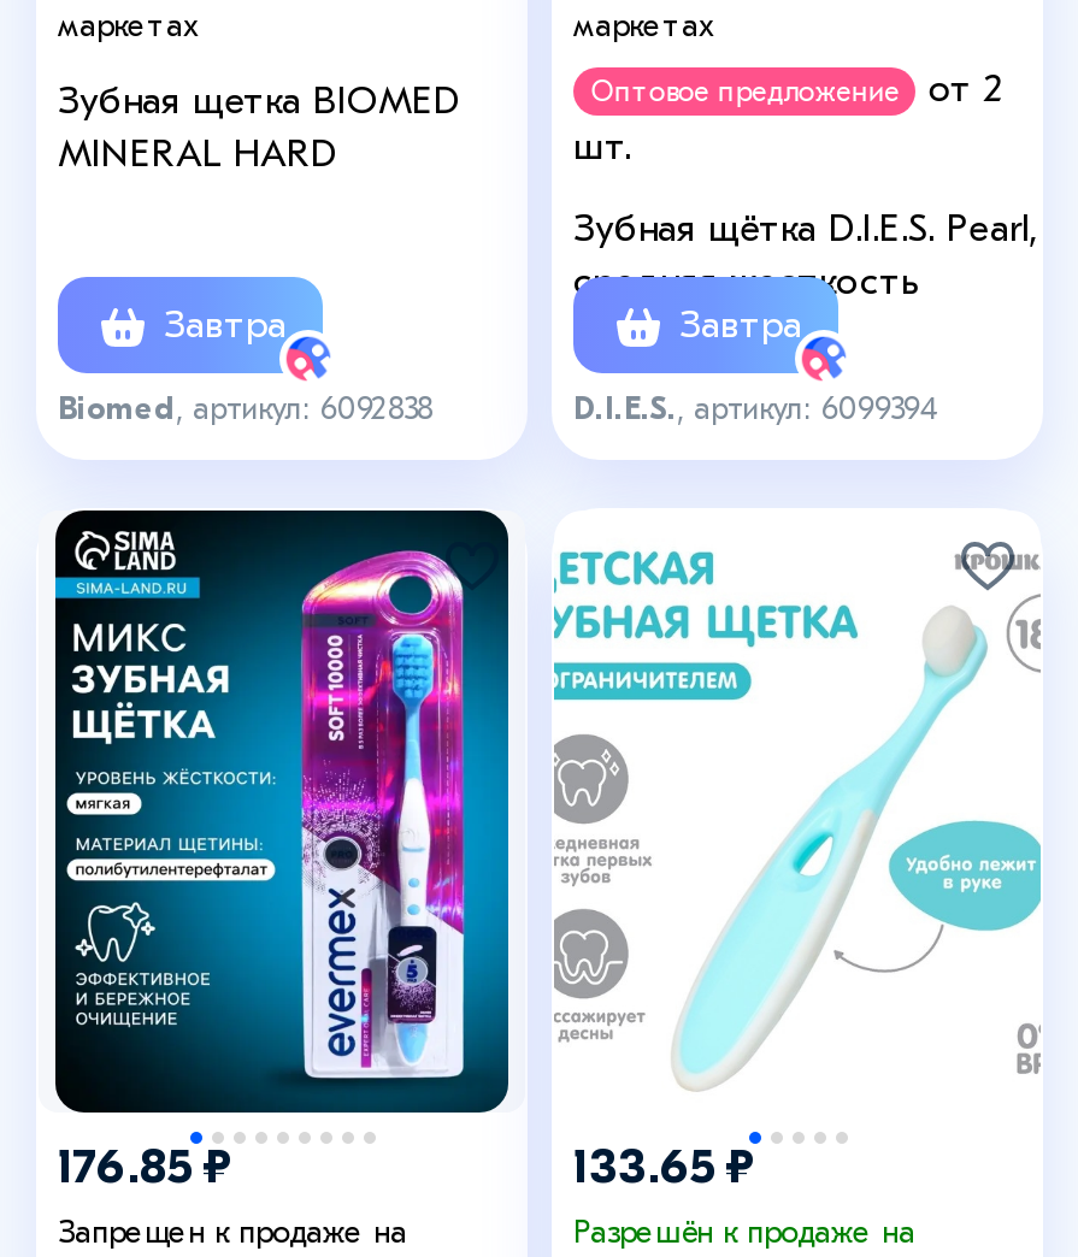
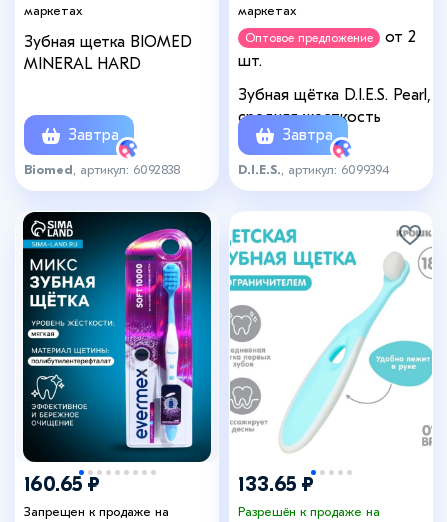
[58,1139,234,1194] 176.85 ₽ -> [24,473,100,496] 160.65 ₽

